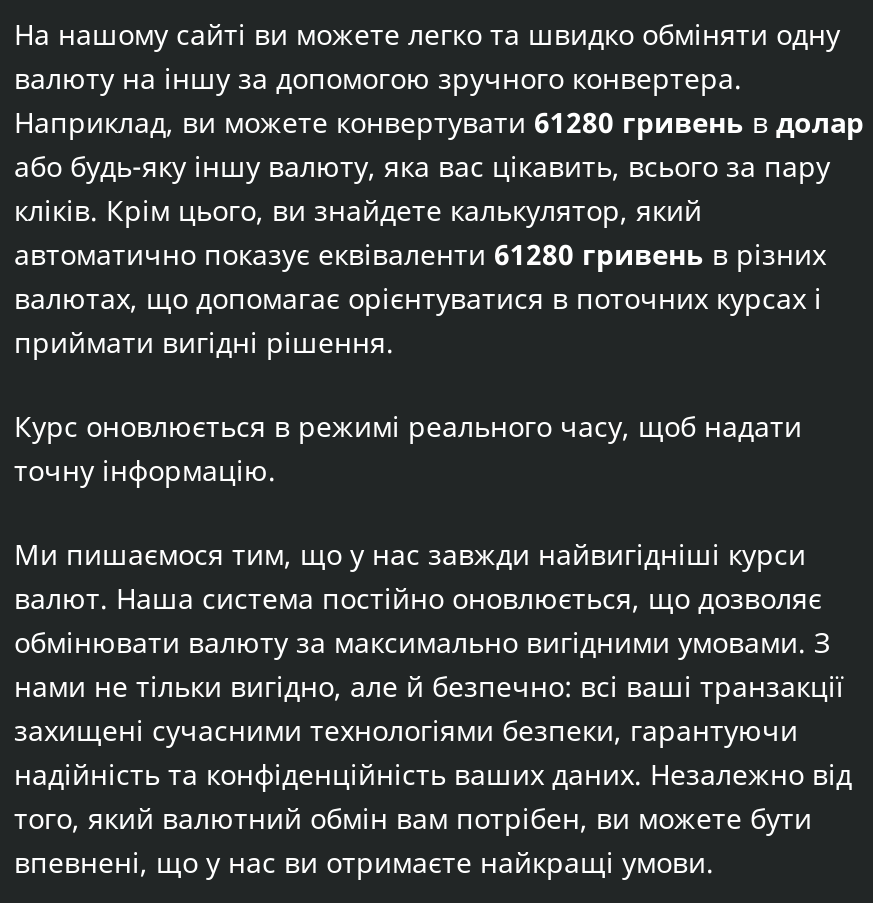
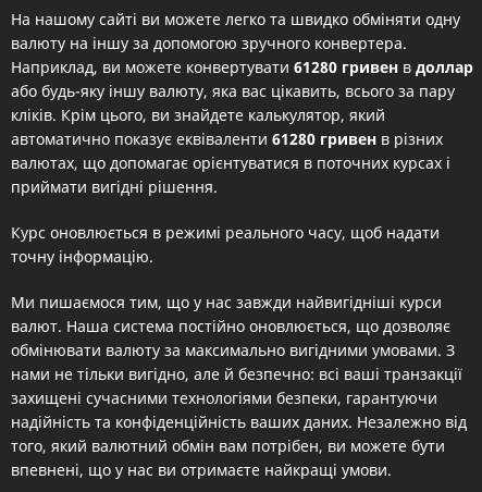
[14,103,864,141] Наприклад, ви можете конвертувати 61280 гривень в долар -> [11,57,473,77] Наприклад, ви можете конвертувати 61280 гривен в доллар
[14,235,826,273] автоматично показує еквіваленти 61280 гривень в різних -> [11,128,443,149] автоматично показує еквіваленти 61280 гривен в різних

